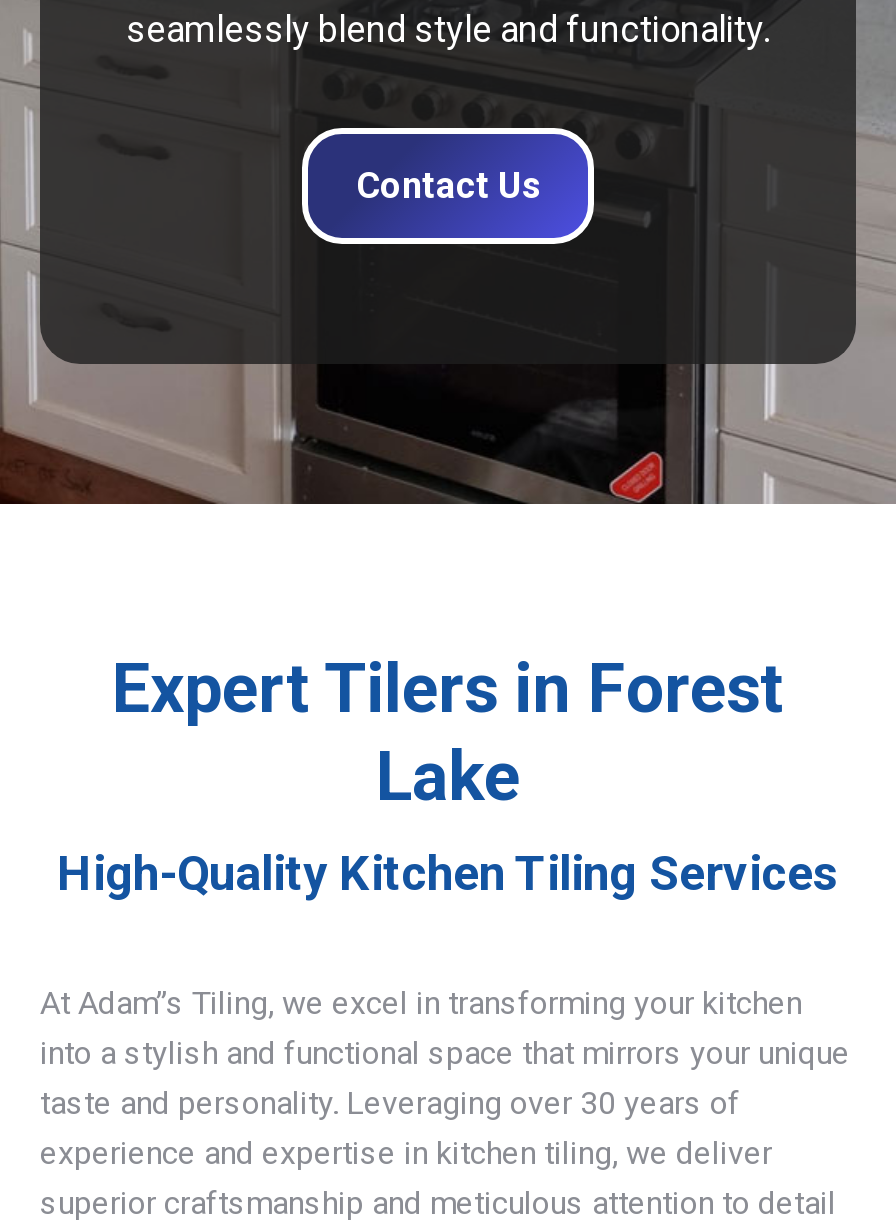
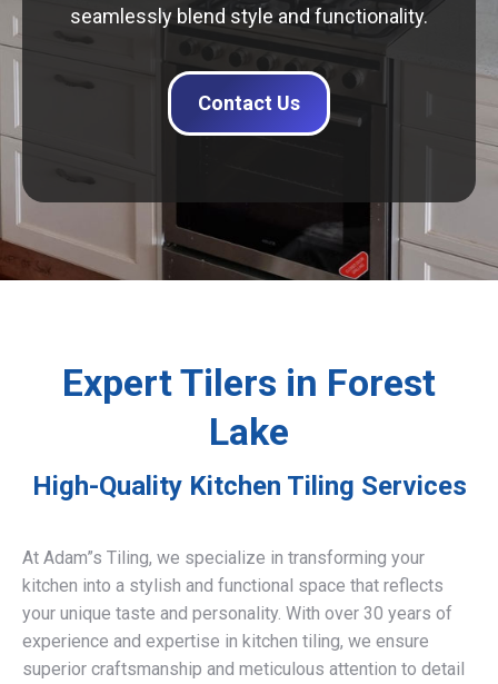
[40,984,850,1172] At Adam”s Tiling, we excel in transforming your kitchen | into a stylish and functional space that mirrors your unique | taste and personality. Leveraging over 30 years of | experience and expertise in kitchen tiling, we deliver -> [22,547,452,652] At Adam”s Tiling, we specialize in transforming your | kitchen into a stylish and functional space that reflects | your unique taste and personality. With over 30 years of | experience and expertise in kitchen tiling, we ensure

